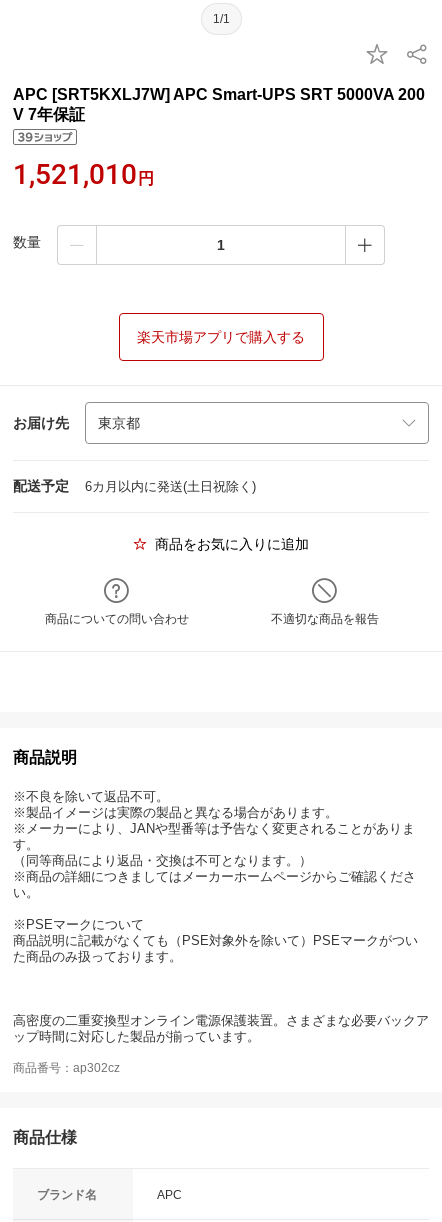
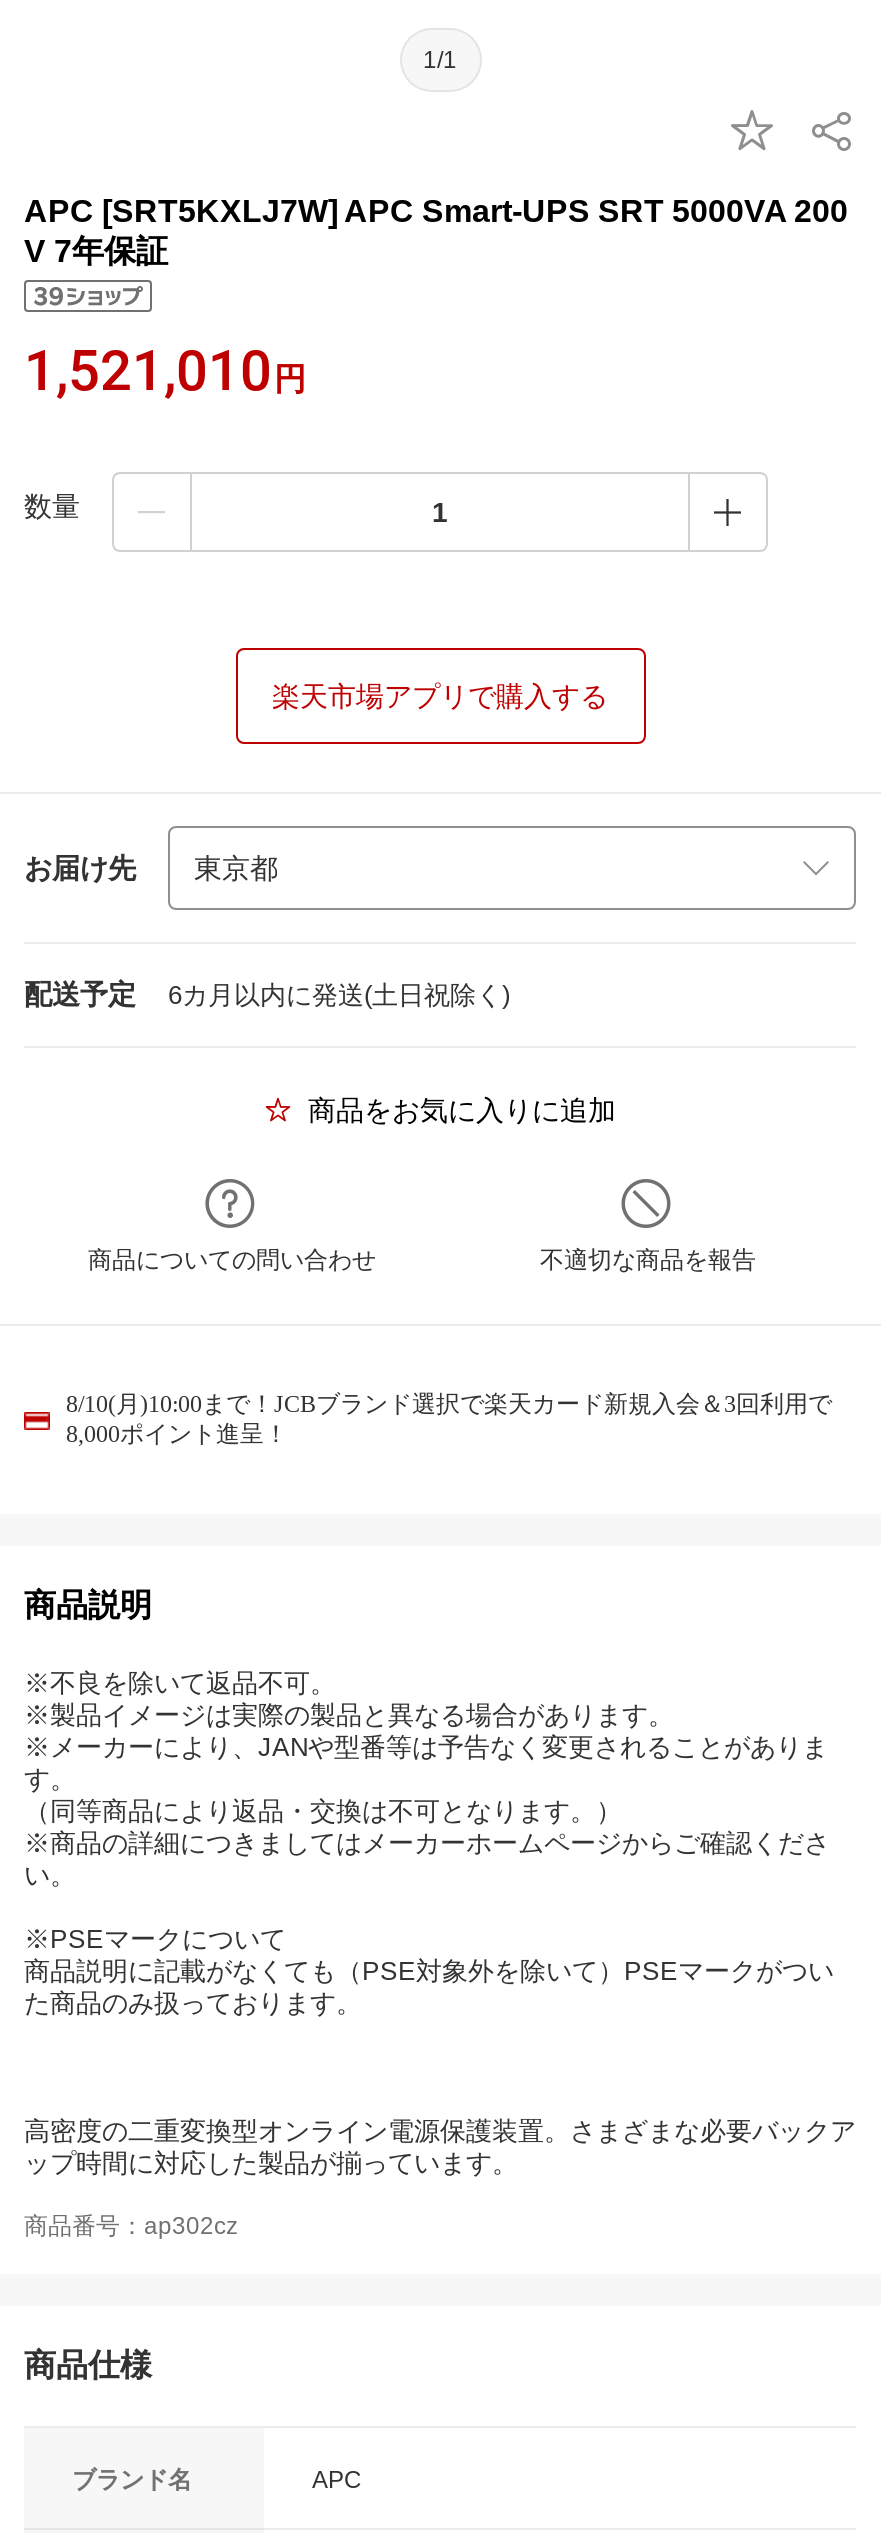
none -> [66,1390,832,1448] 8/10(月)10:00まで！JCBブランド選択で楽天カード新規入会＆3回利用で | 8,000ポイント進呈！

